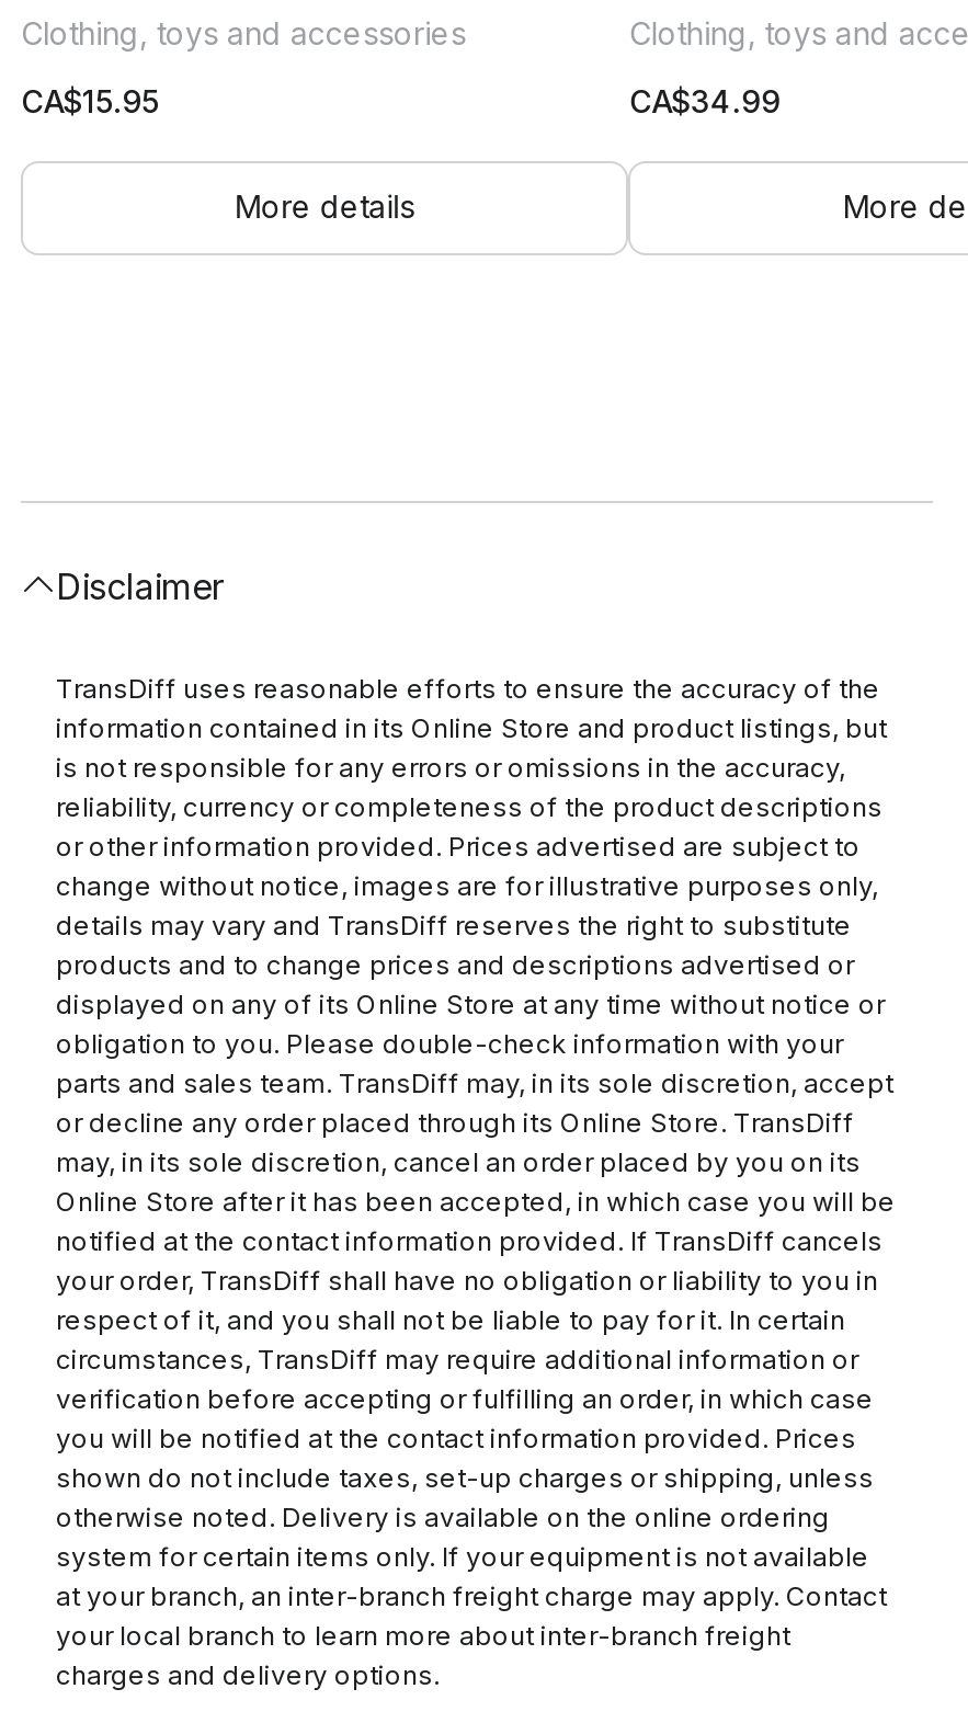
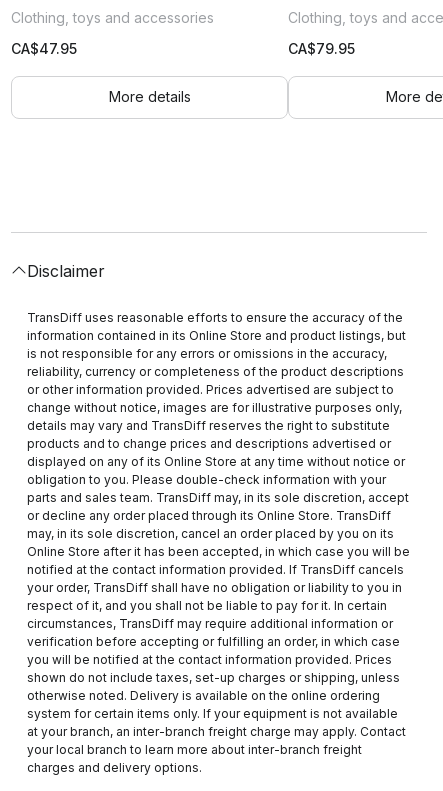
[21,81,159,118] CA$15.95 -> [11,40,77,57] CA$47.95
[629,81,780,118] CA$34.99 -> [288,40,355,57] CA$79.95

